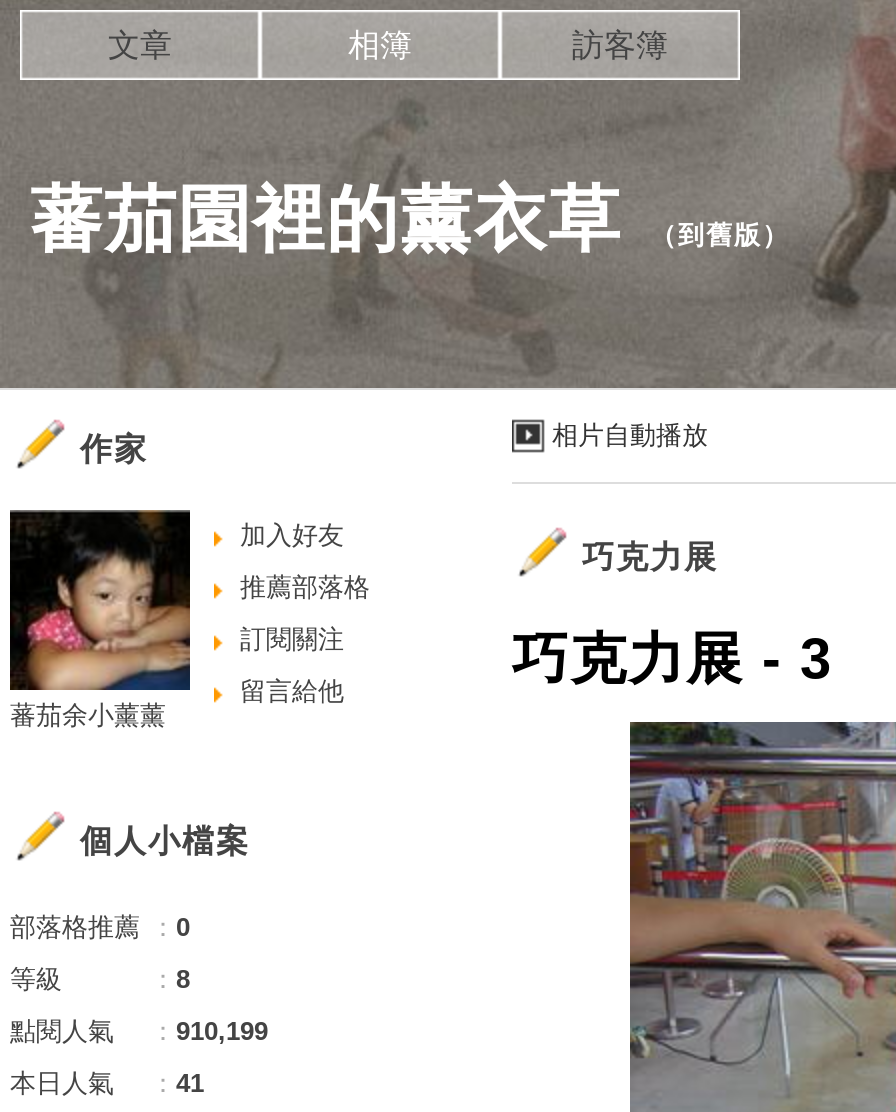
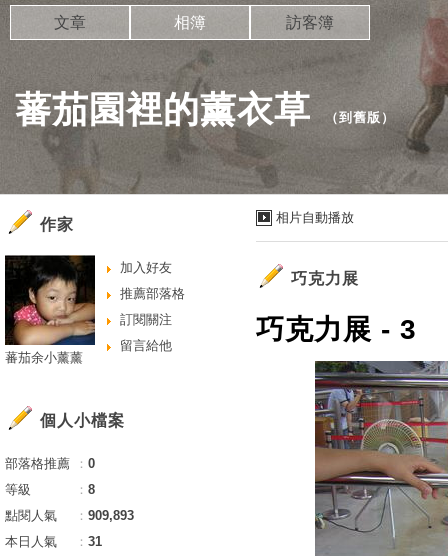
[10,1016,268,1046] 點閱人氣 ：910,199 -> [5,508,134,523] 點閱人氣 ：909,893
[10,1068,204,1098] 本日人氣 ：41 -> [5,534,102,549] 本日人氣 ：31

